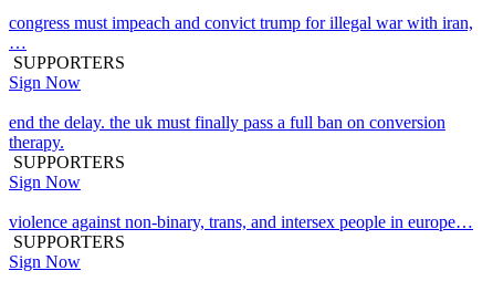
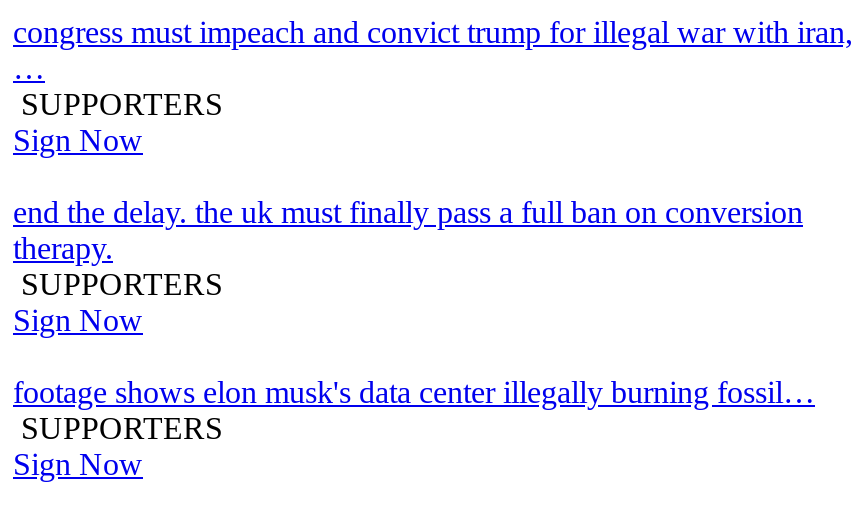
[9,212,473,231] violence against non-binary, trans, and intersex people in europe… -> [13,375,815,409] footage shows elon musk's data center illegally burning fossil…

